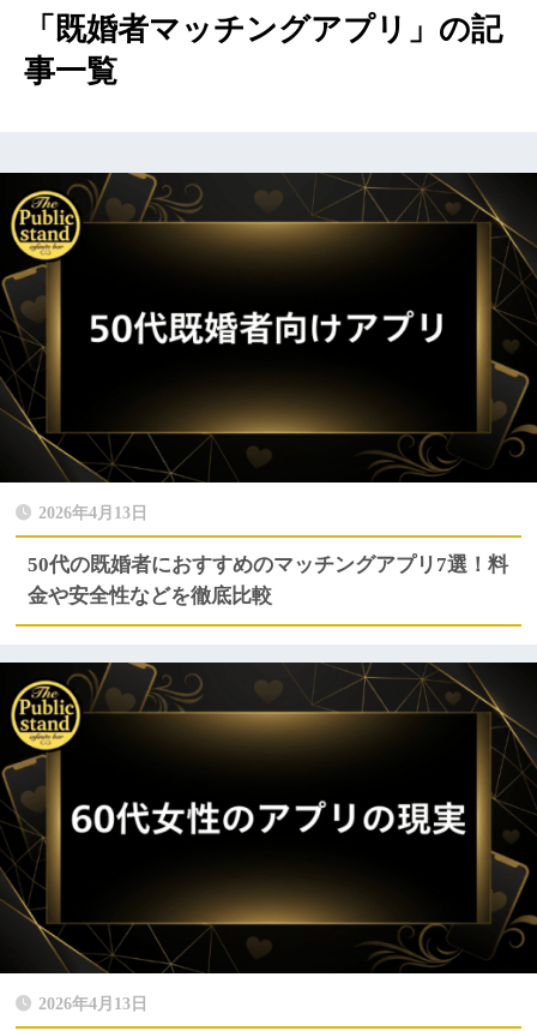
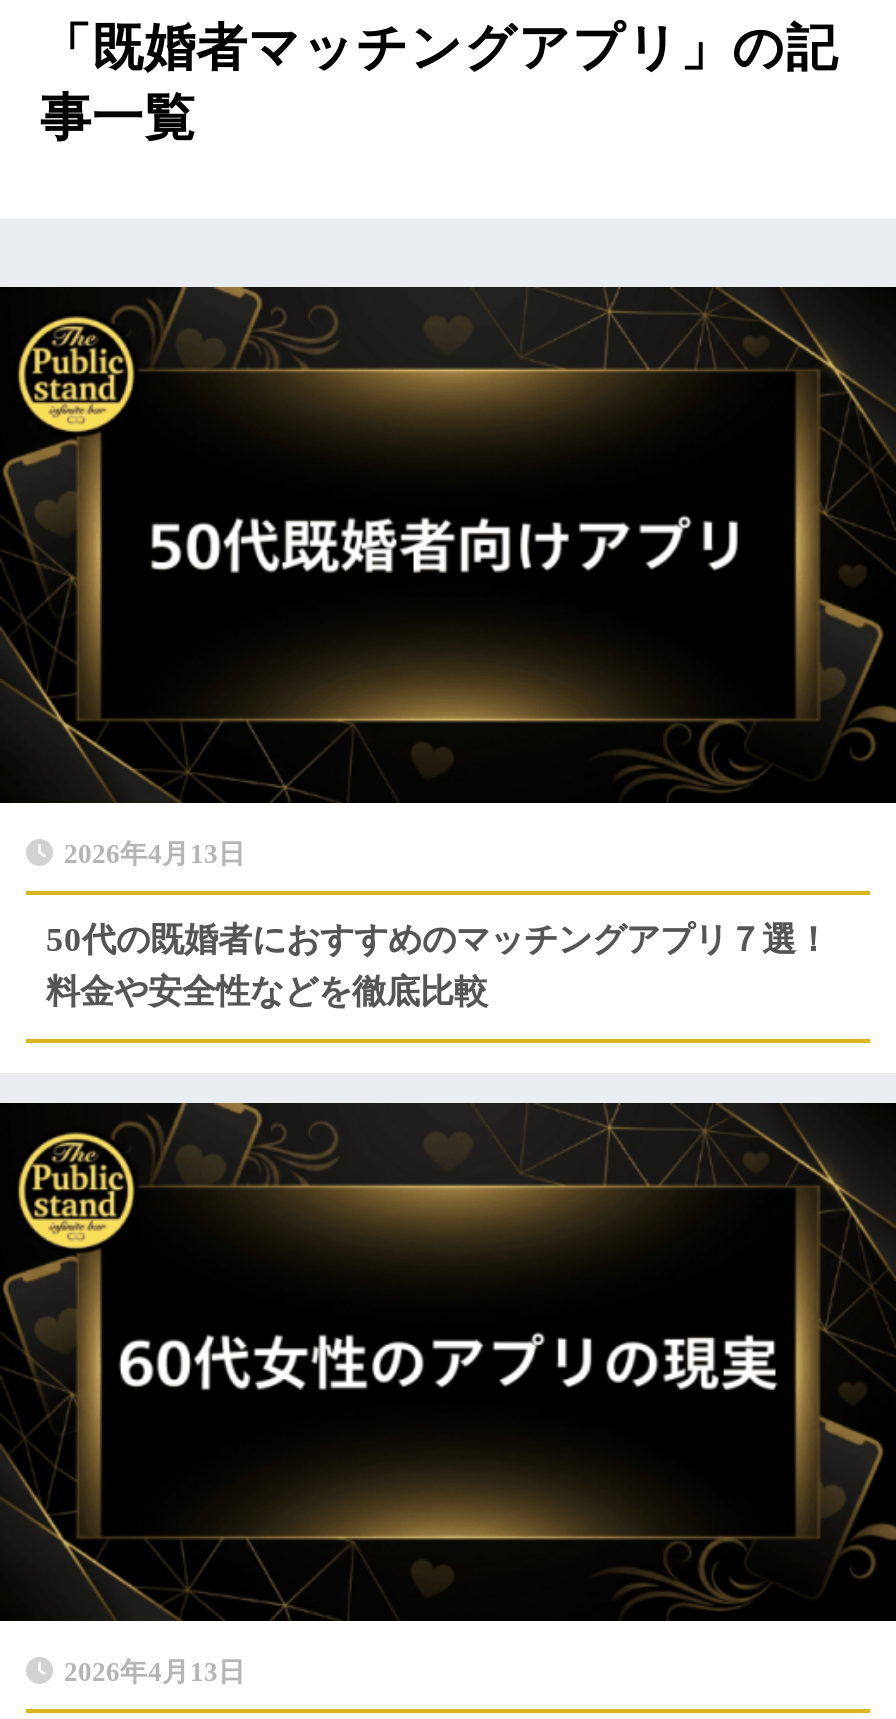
[28,554,508,608] 50代の既婚者におすすめのマッチングアプリ7選！料 | 金や安全性などを徹底比較 -> [46,922,830,1012] 50代の既婚者におすすめのマッチングアプリ７選！ | 料金や安全性などを徹底比較

